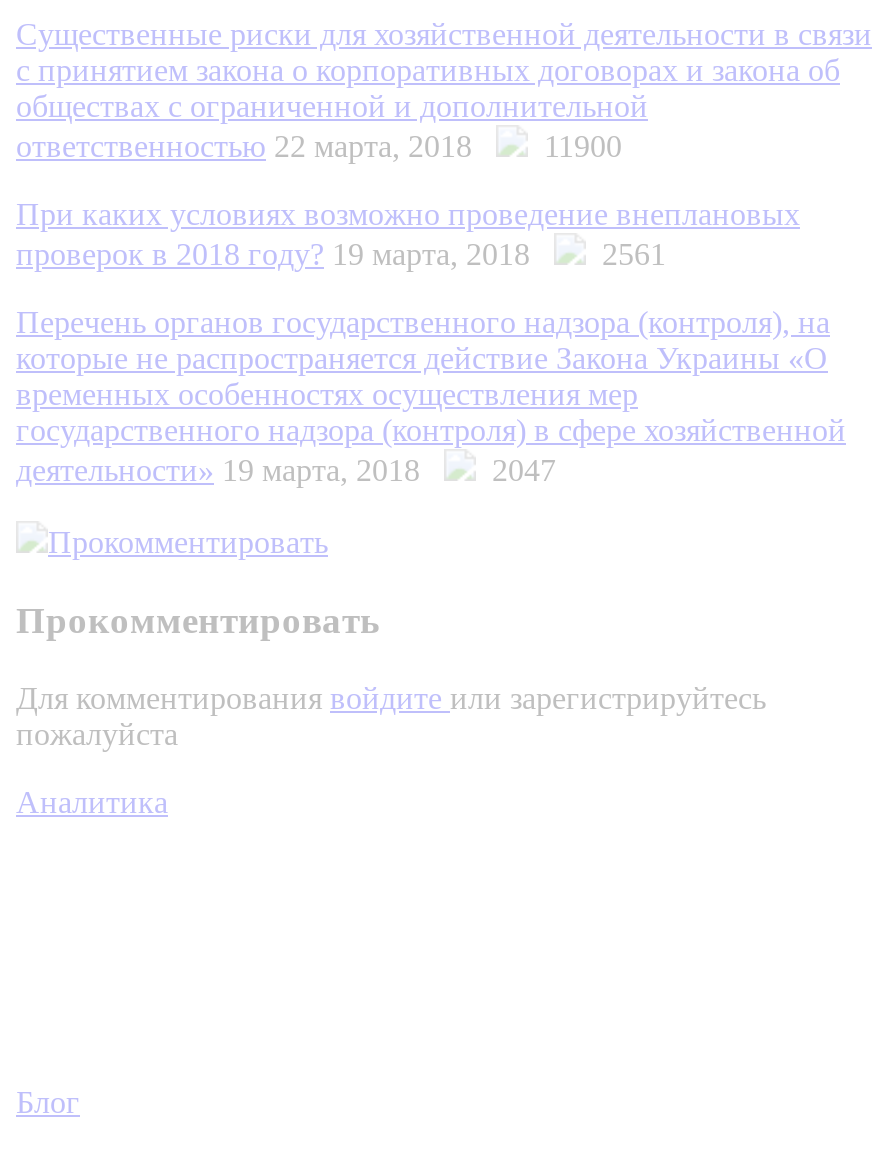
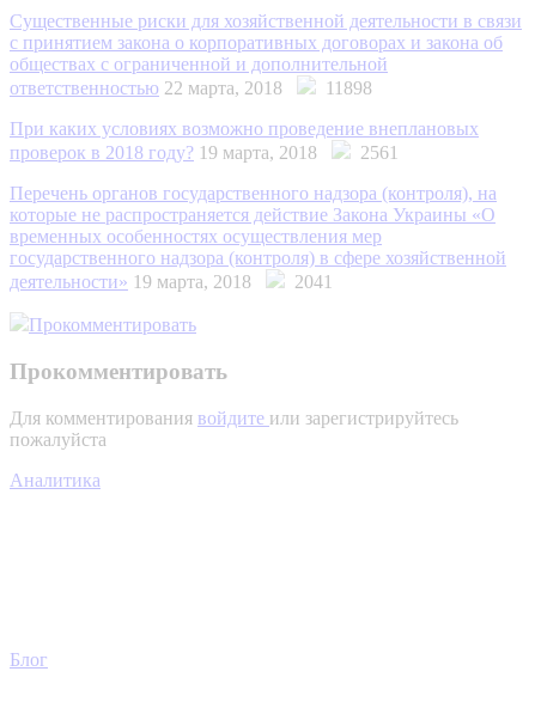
[16,129,622,163] ответственностью 22 марта, 2018 11900 -> [10,78,372,98] ответственностью 22 марта, 2018 11898
[16,453,556,487] деятельности» 19 марта, 2018 2047 -> [10,272,333,292] деятельности» 19 марта, 2018 2041

